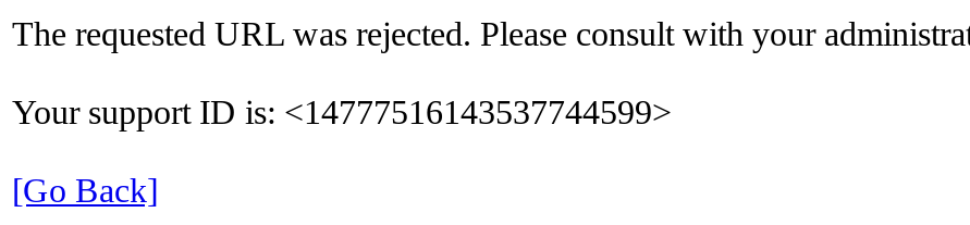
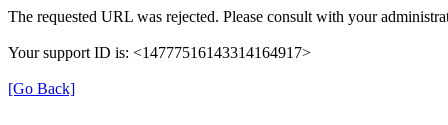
[12,93,672,130] Your support ID is: <14777516143537744599> -> [8,44,311,61] Your support ID is: <14777516143314164917>

